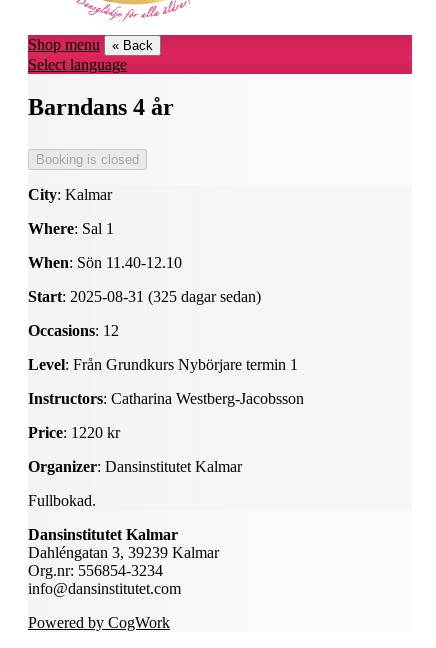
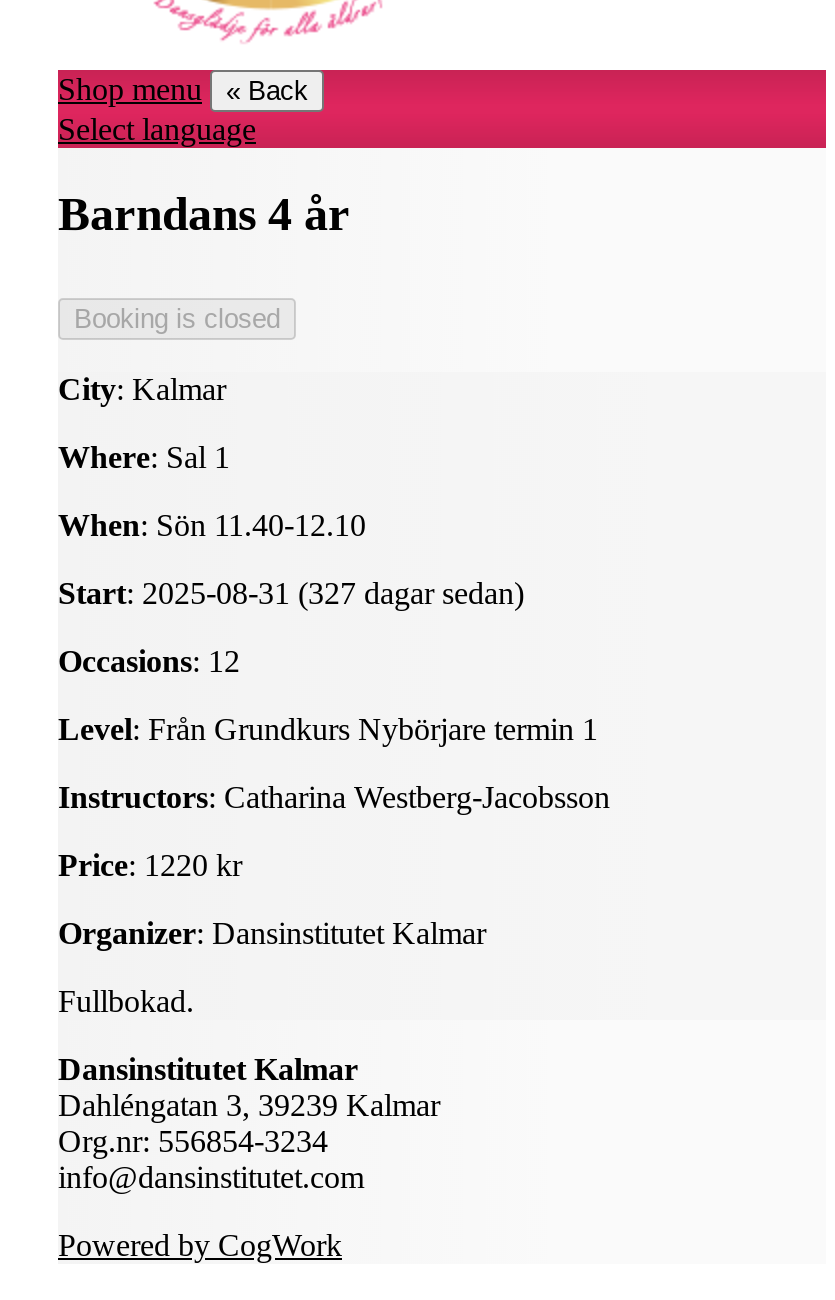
[28,288,261,305] Start: 2025-08-31 (325 dagar sedan) -> [58,576,524,610] Start: 2025-08-31 (327 dagar sedan)

